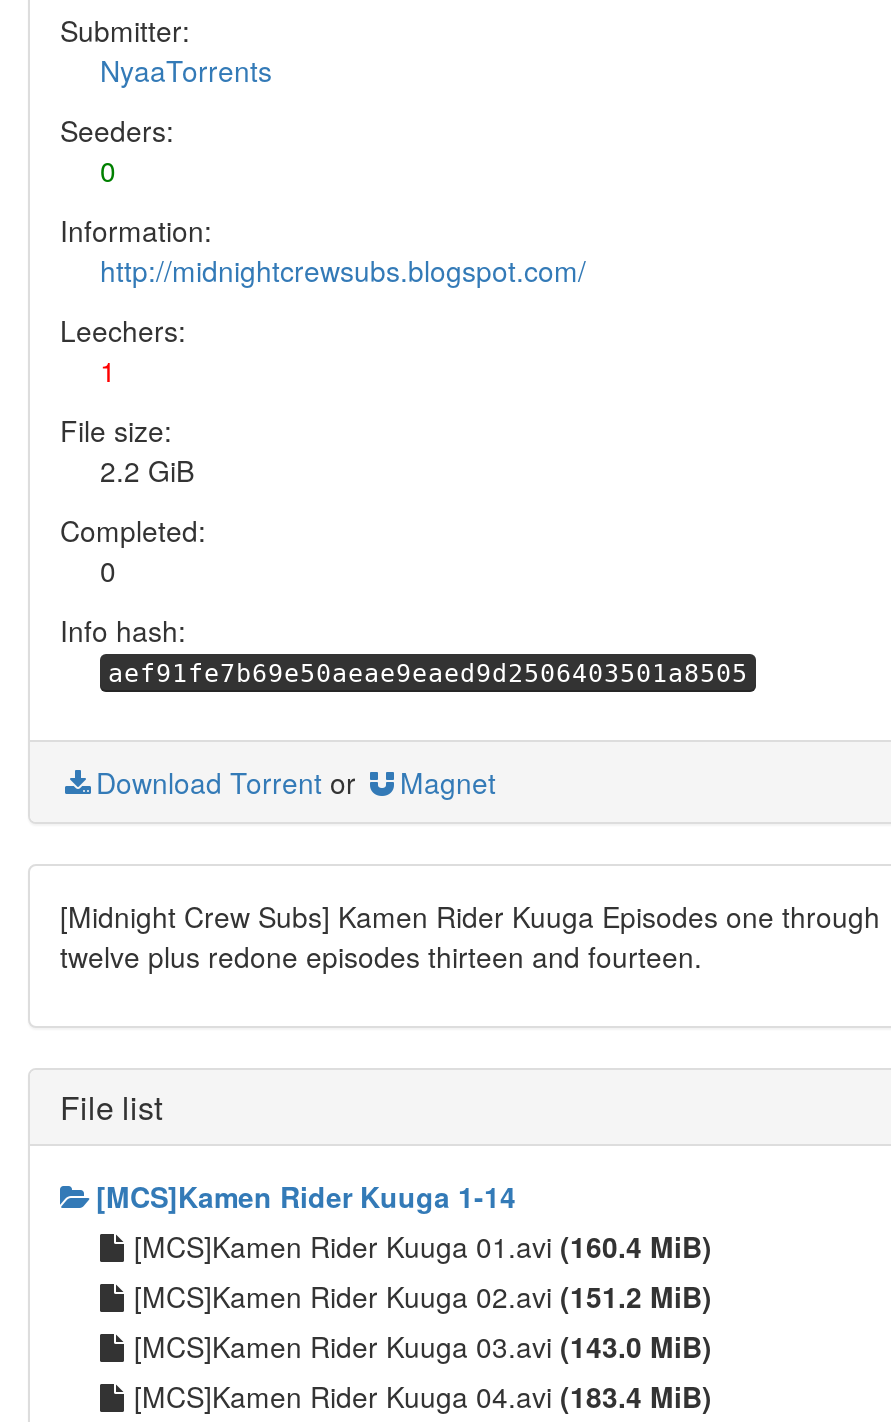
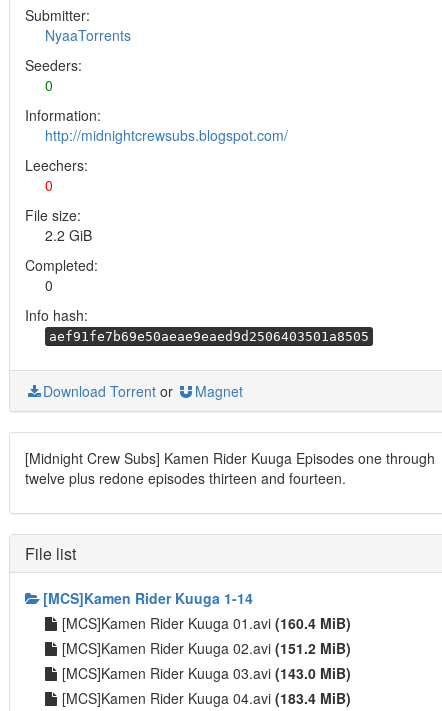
[100,350,116,390] 1 -> [45,175,53,195] 0

